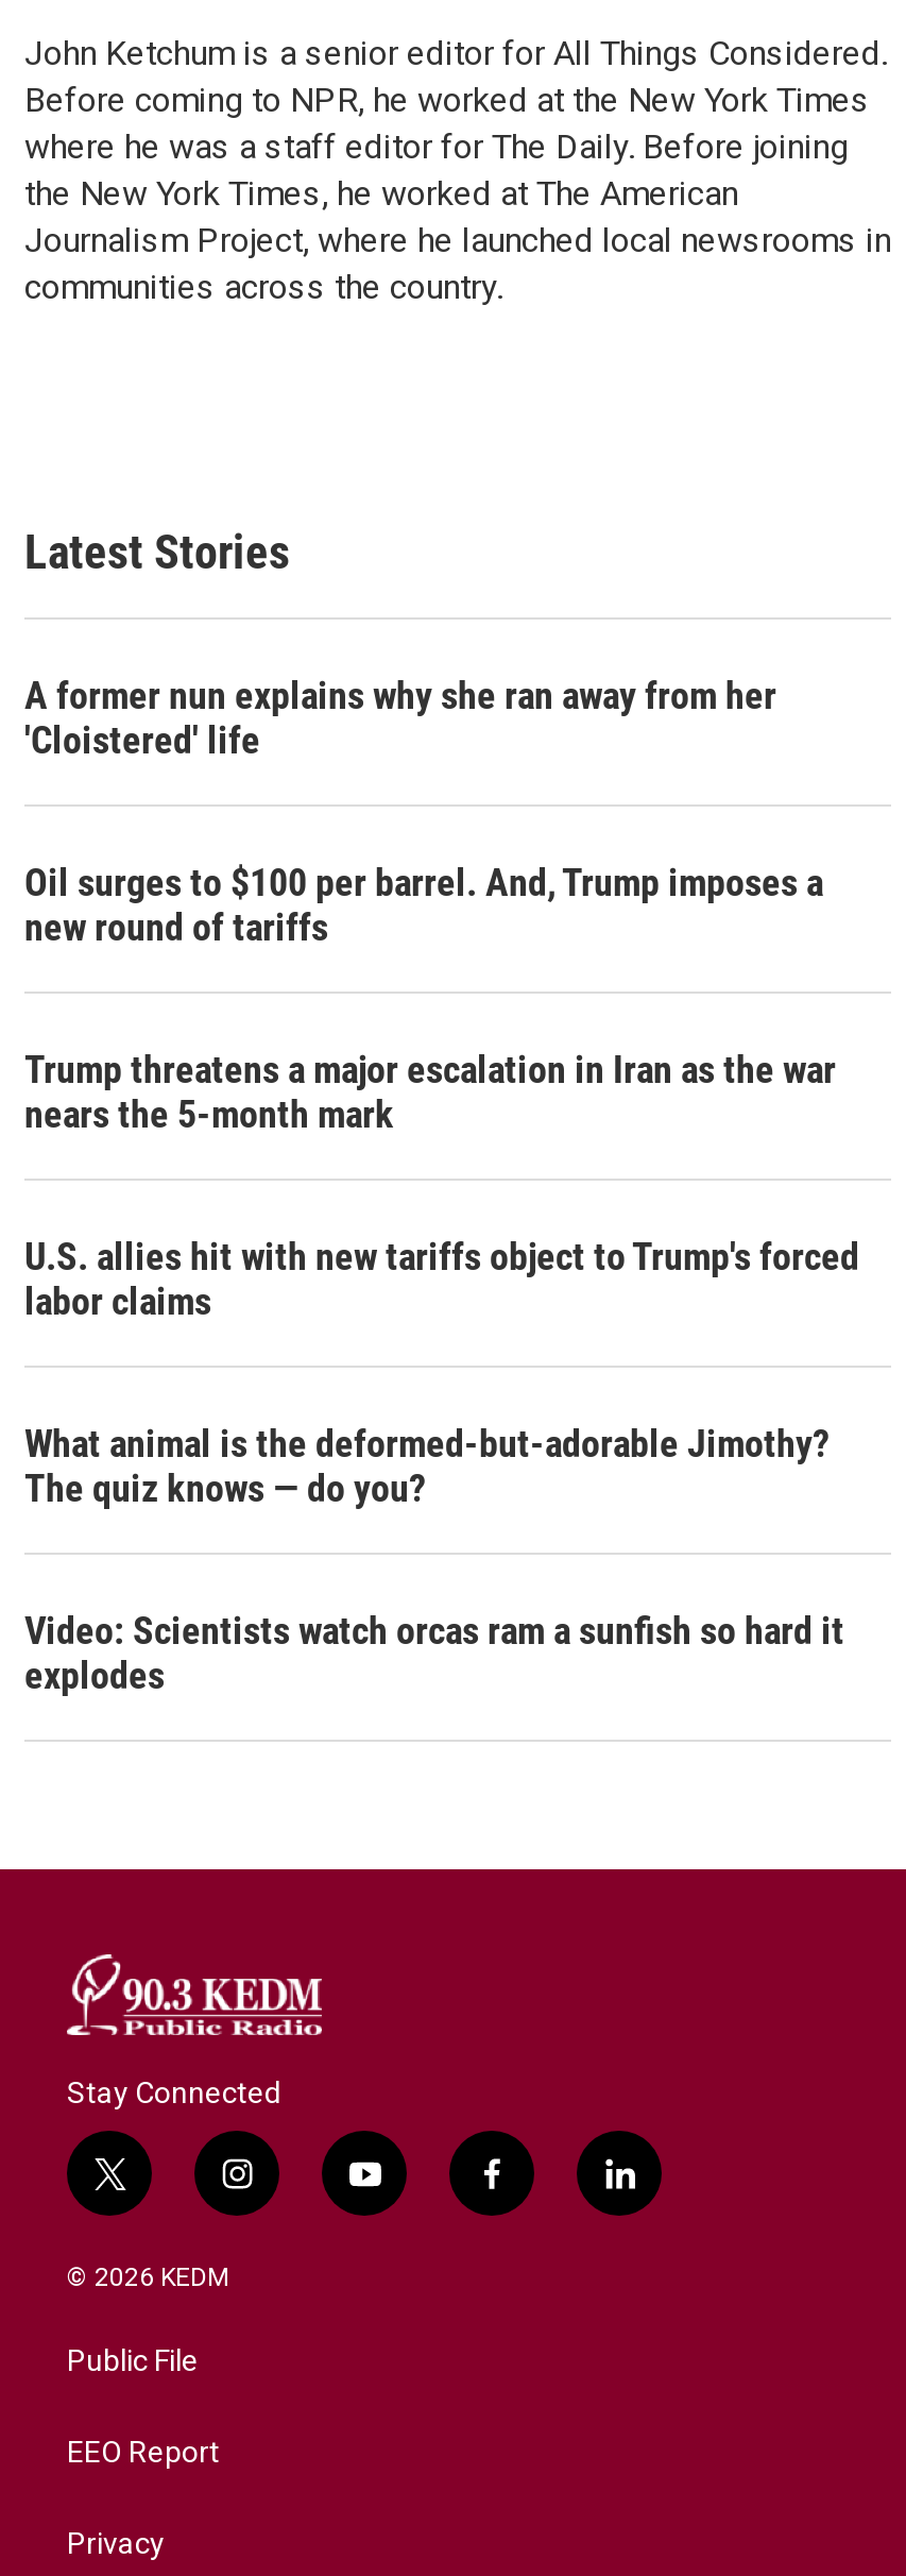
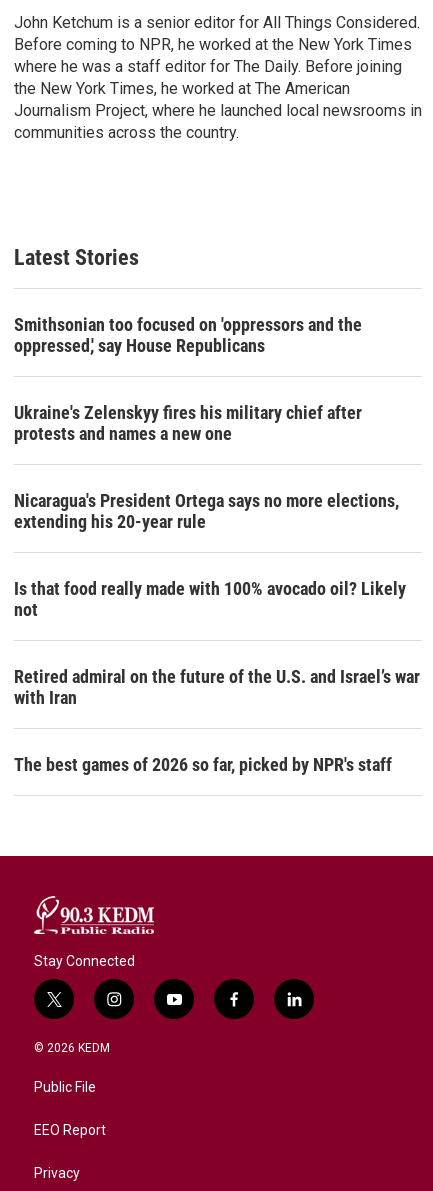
[24,673,776,762] A former nun explains why she ran away from her | 'Cloistered' life -> [14,314,362,356] Smithsonian too focused on 'oppressors and the | oppressed,' say House Republicans
[24,860,823,949] Oil surges to $100 per barrel. And, Trump imposes a | new round of tariffs -> [14,402,362,444] Ukraine's Zelenskyy fires his military chief after | protests and names a new one
[24,1047,836,1136] Trump threatens a major escalation in Iran as the war | nears the 5-month mark -> [14,490,399,532] Nicaragua's President Ortega says no more elections, | extending his 20-year rule
[24,1234,859,1323] U.S. allies hit with new tariffs object to Trump's forced | labor claims -> [14,578,406,620] Is that food really made with 100% avocado oil? Likely | not
[24,1421,830,1510] What animal is the deformed-but-adorable Jimothy? | The quiz knows — do you? -> [14,666,420,708] Retired admiral on the future of the U.S. and Israel’s war | with Iran
[24,1608,844,1697] Video: Scientists watch orcas ram a sunfish so hard it | explodes -> [14,754,392,775] The best games of 2026 so far, picked by NPR's staff

